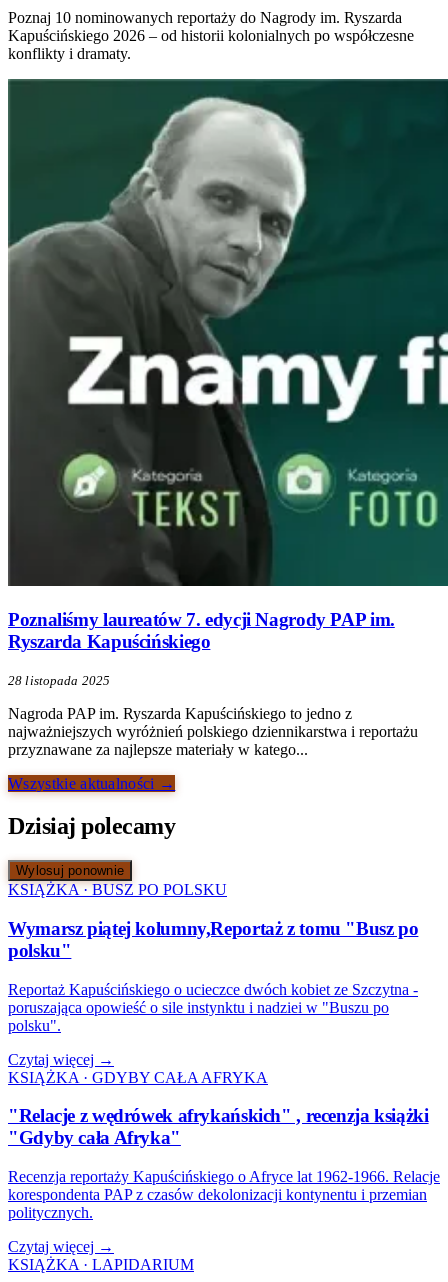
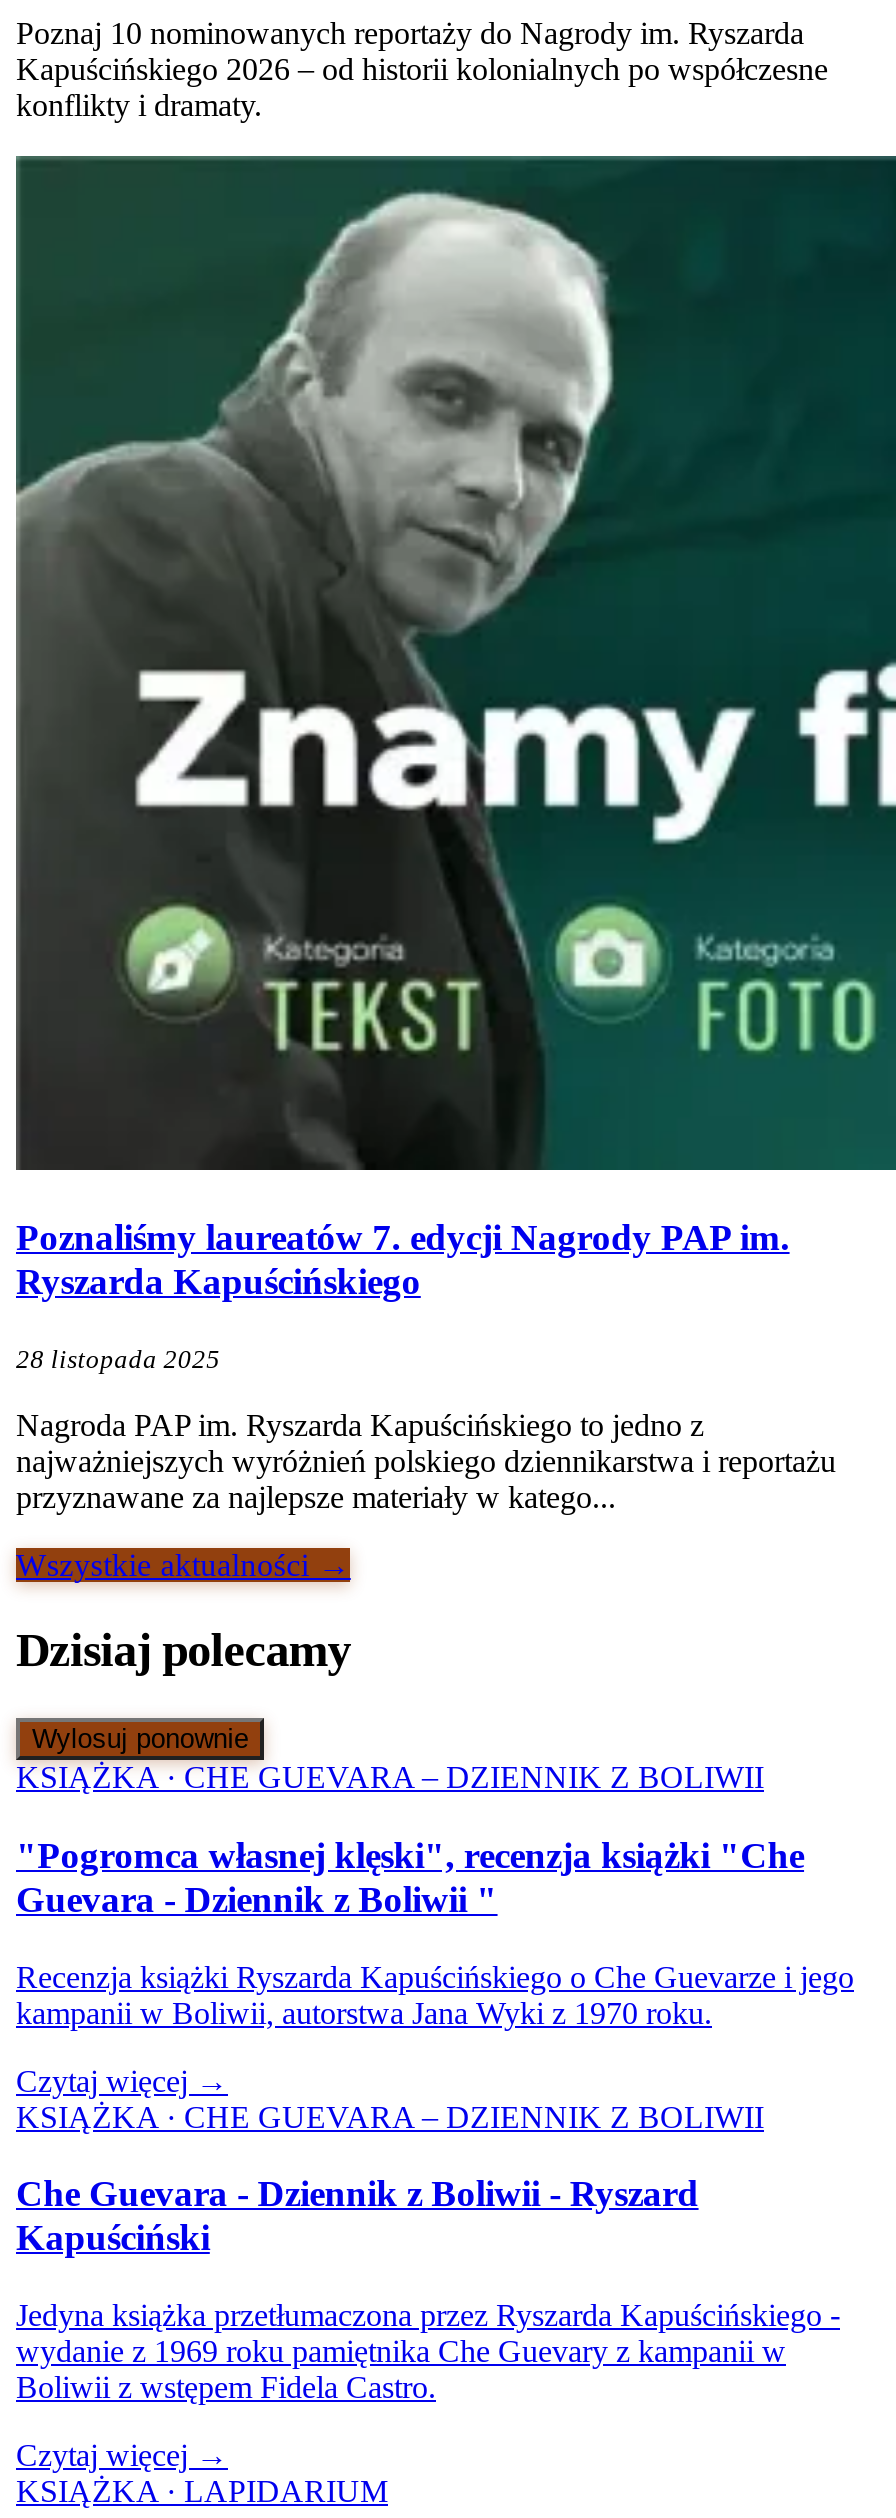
[8,881,227,898] KSIĄŻKA · BUSZ PO POLSKU -> [16,1760,764,1794] KSIĄŻKA · CHE GUEVARA – DZIENNIK Z BOLIWII
[8,918,418,961] Wymarsz piątej kolumny,Reportaż z tomu "Busz po | polsku" -> [16,1834,804,1920] "Pogromca własnej klęski", recenzja książki "Che | Guevara - Dziennik z Boliwii "
[8,981,418,1034] Reportaż Kapuścińskiego o ucieczce dwóch kobiet ze Szczytna - | poruszająca opowieść o sile instynktu i nadziei w "Buszu po | polsku". -> [16,1959,854,2029] Recenzja książki Ryszarda Kapuścińskiego o Che Guevarze i jego | kampanii w Boliwii, autorstwa Jana Wyki z 1970 roku.
[8,1069,268,1086] KSIĄŻKA · GDYBY CAŁA AFRYKA -> [16,2099,764,2133] KSIĄŻKA · CHE GUEVARA – DZIENNIK Z BOLIWII
[8,1105,428,1148] "Relacje z wędrówek afrykańskich" , recenzja książki | "Gdyby cała Afryka" -> [16,2173,699,2259] Che Guevara - Dziennik z Boliwii - Ryszard | Kapuściński
[8,1168,440,1221] Recenzja reportaży Kapuścińskiego o Afryce lat 1962-1966. Relacje | korespondenta PAP z czasów dekolonizacji kontynentu i przemian | politycznych. -> [16,2298,840,2404] Jedyna książka przetłumaczona przez Ryszarda Kapuścińskiego - | wydanie z 1969 roku pamiętnika Che Guevary z kampanii w | Boliwii z wstępem Fidela Castro.

